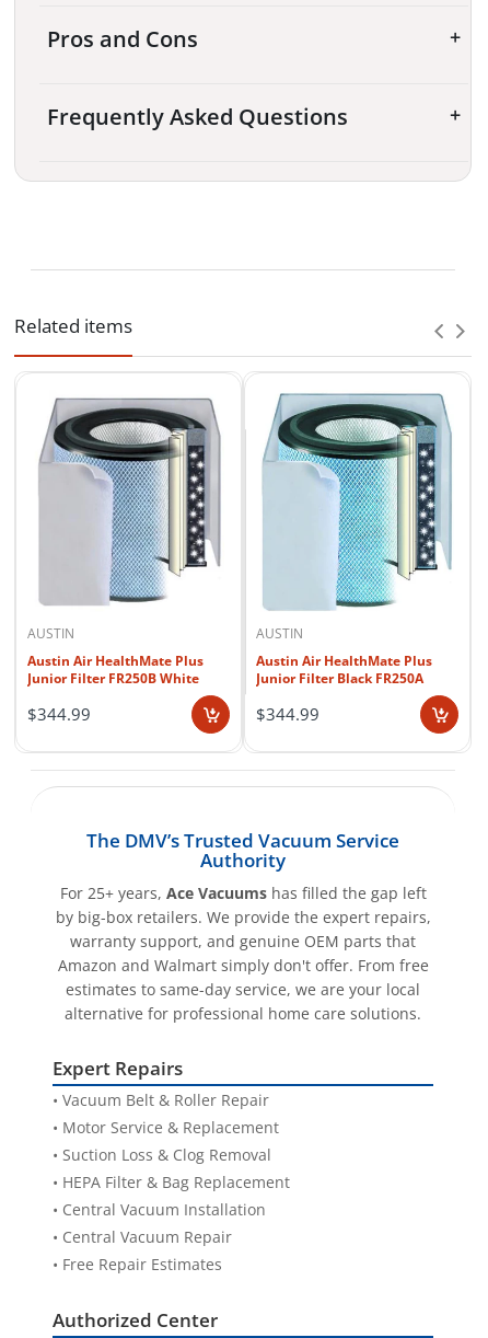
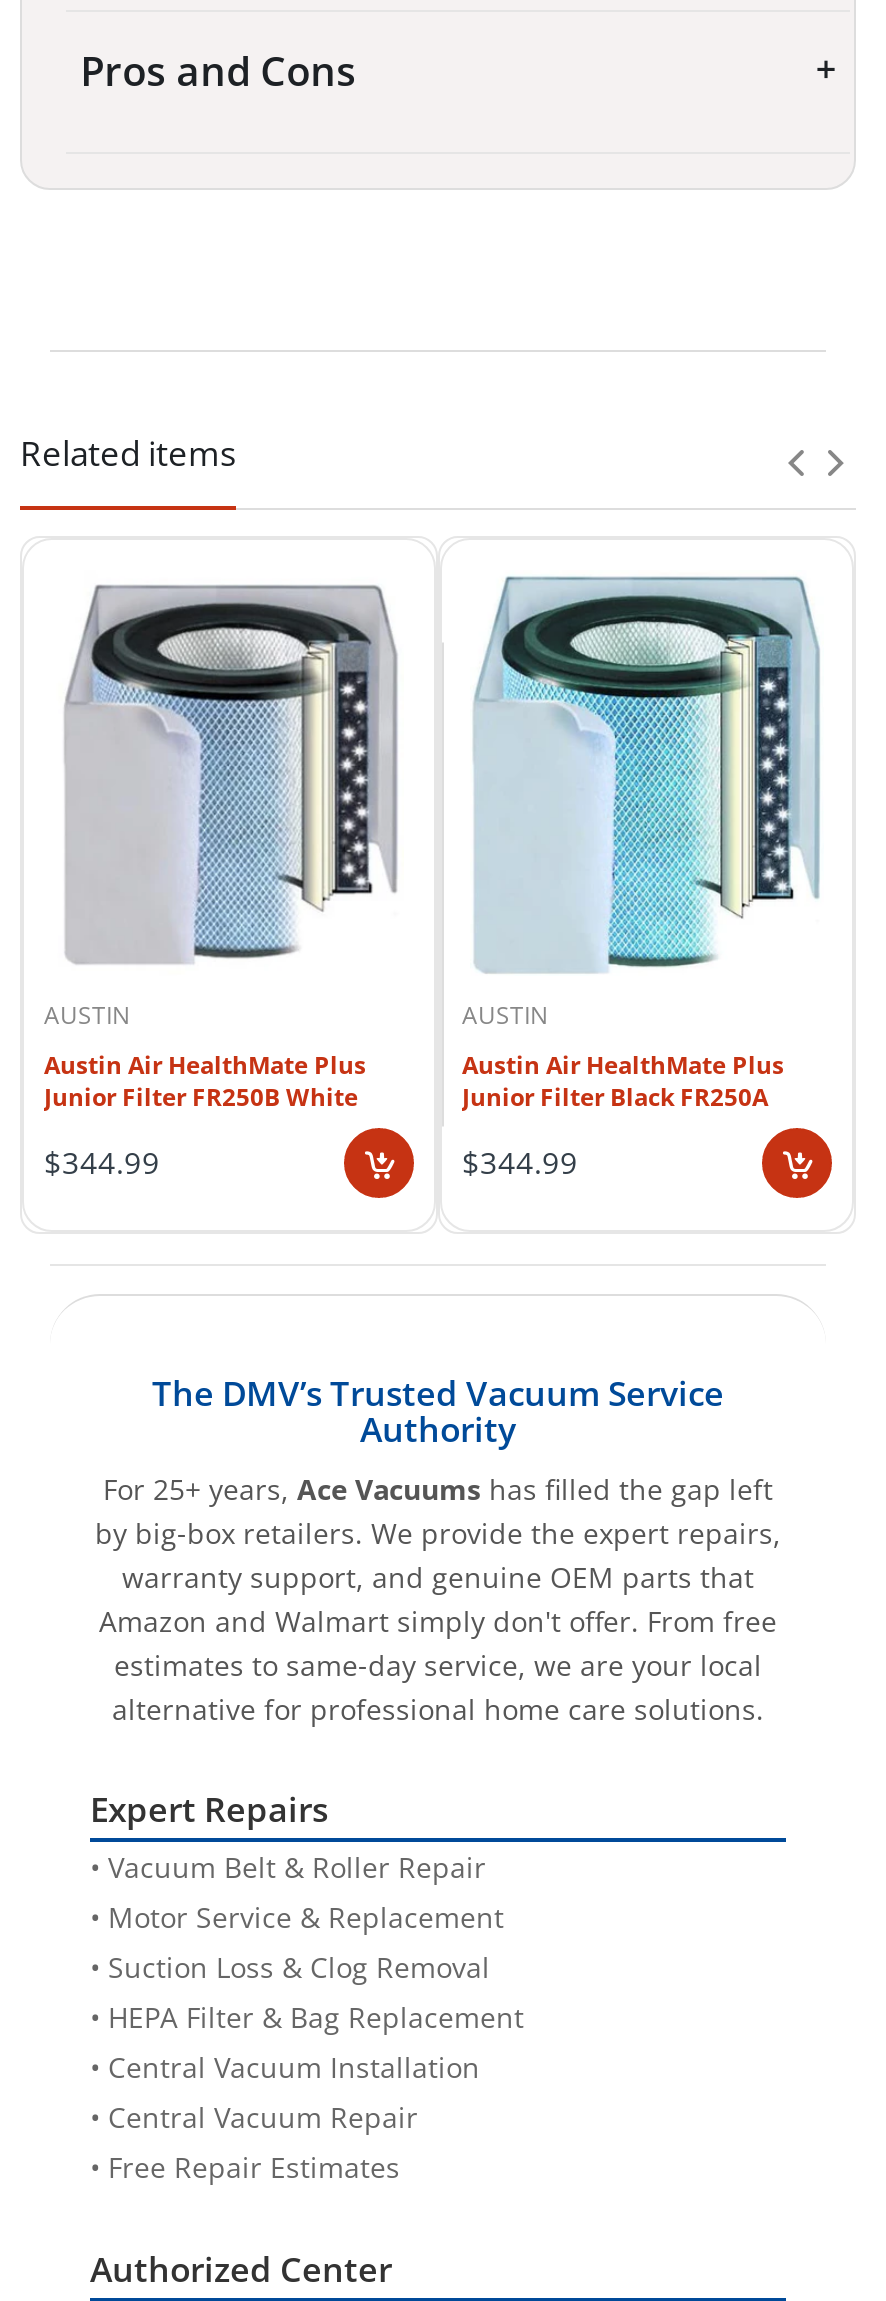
[47,102,348,131] Frequently Asked Questions -> none

